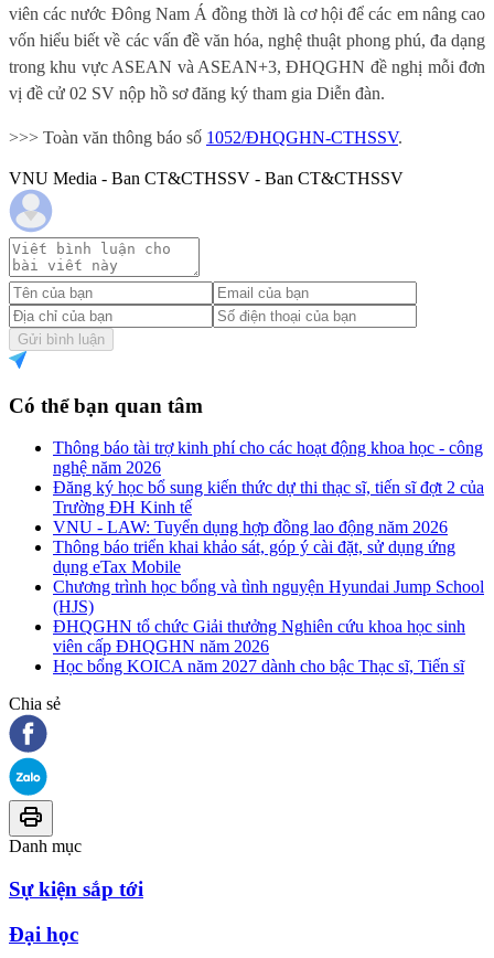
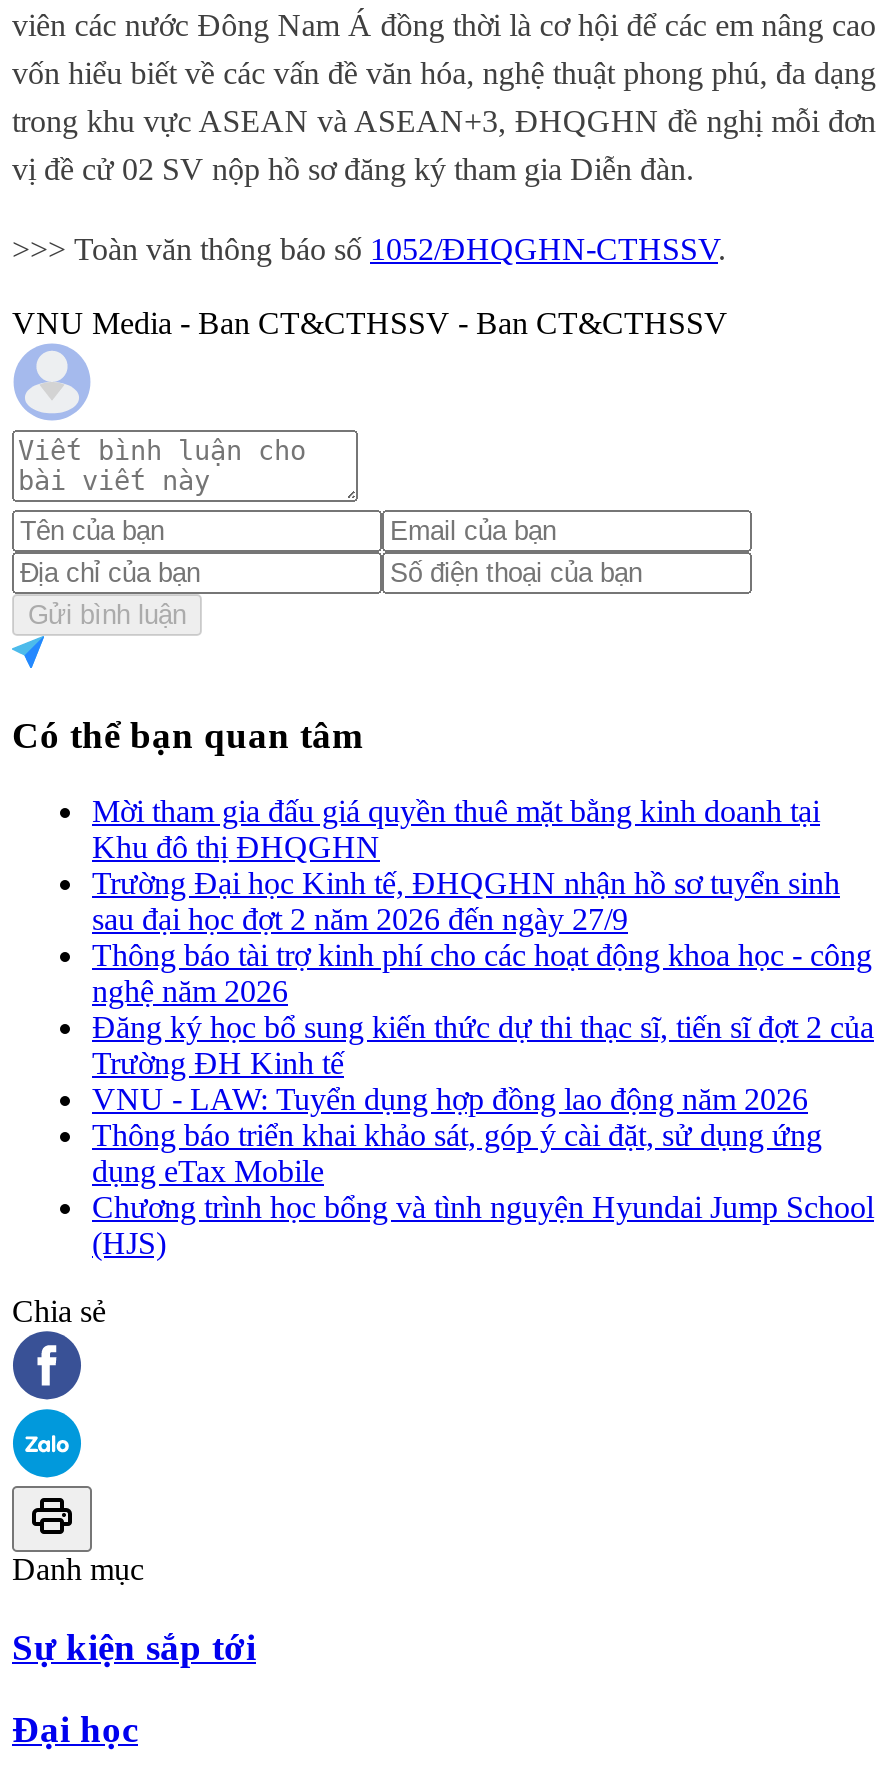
none -> [92,795,840,937] Mời tham gia đấu giá quyền thuê mặt bằng kinh doanh tại | Khu đô thị ĐHQGHN | Trường Đại học Kinh tế, ĐHQGHN nhận hồ sơ tuyển sinh | sau đại học đợt 2 năm 2026 đến ngày 27/9
moved [53,438,484,616] -> [92,939,874,1261]: Thông báo tài trợ kinh phí cho các hoạt động khoa học - công | nghệ năm 2026 | Đăng ký học bổ sung kiến thức dự thi thạc sĩ, tiến sĩ đợt 2 của | ... | Chương trình học bổng và tình nguyện Hyundai Jump School | (HJS)
[53,617,465,676] ĐHQGHN tổ chức Giải thưởng Nghiên cứu khoa học sinh | viên cấp ĐHQGHN năm 2026 | Học bổng KOICA năm 2027 dành cho bậc Thạc sĩ, Tiến sĩ -> none

